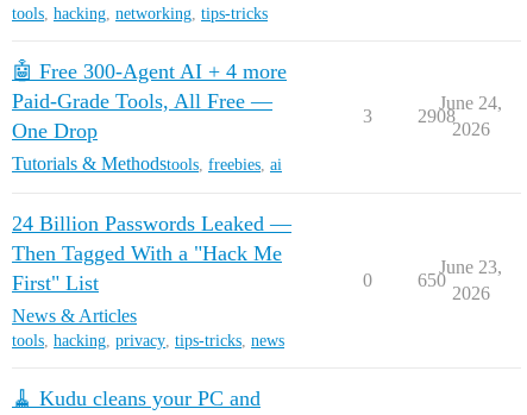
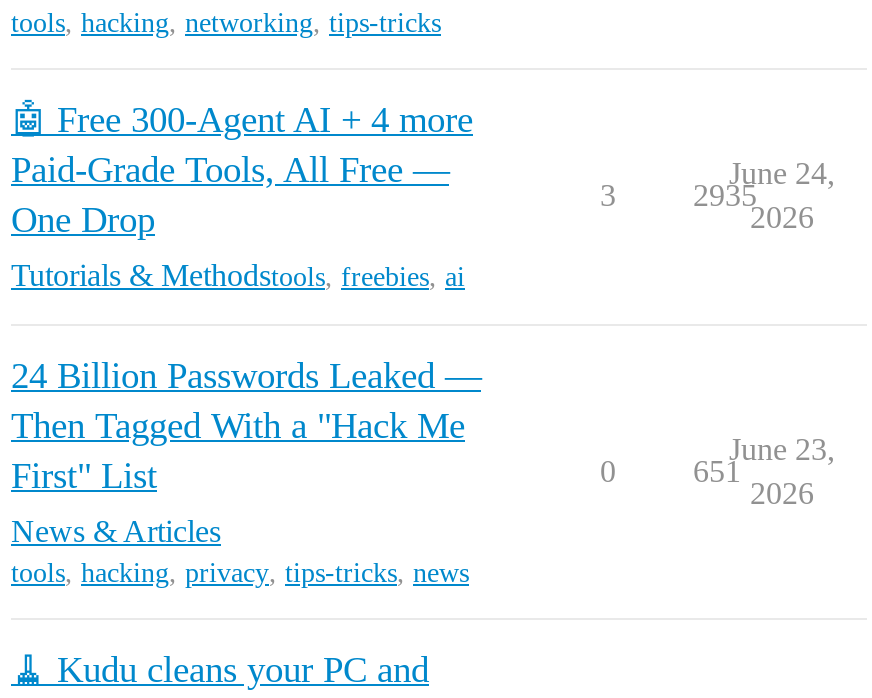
[418,106,456,126] 2908 -> [693,178,757,212] 2935
[418,270,446,290] 650 -> [693,454,741,488] 651

